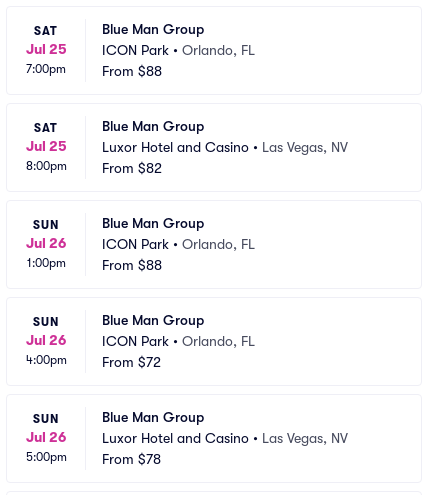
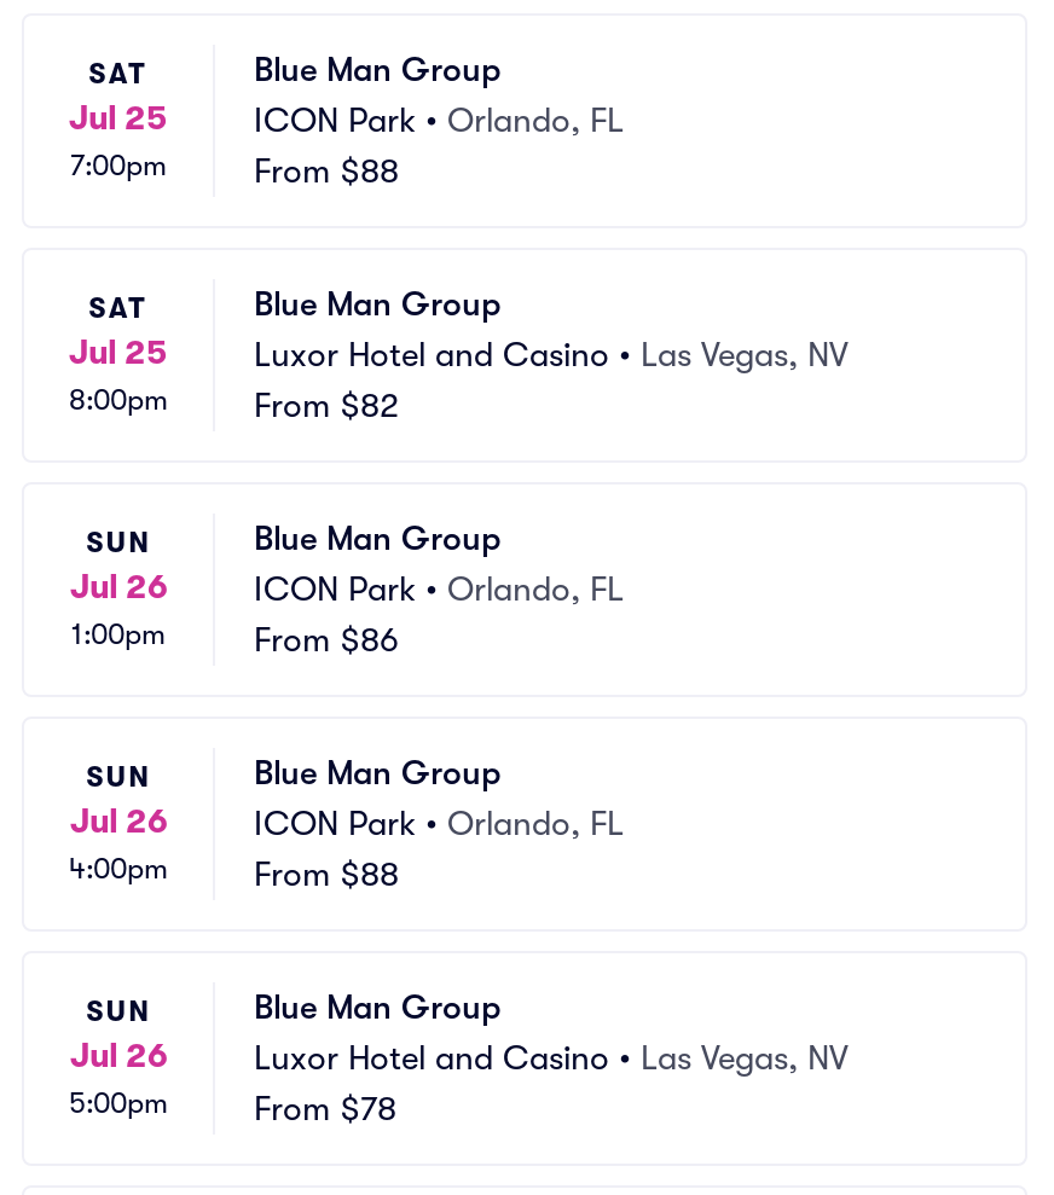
[102,257,162,273] From $88 -> [254,620,399,659] From $86
[102,354,161,370] From $72 -> [254,854,399,893] From $88

